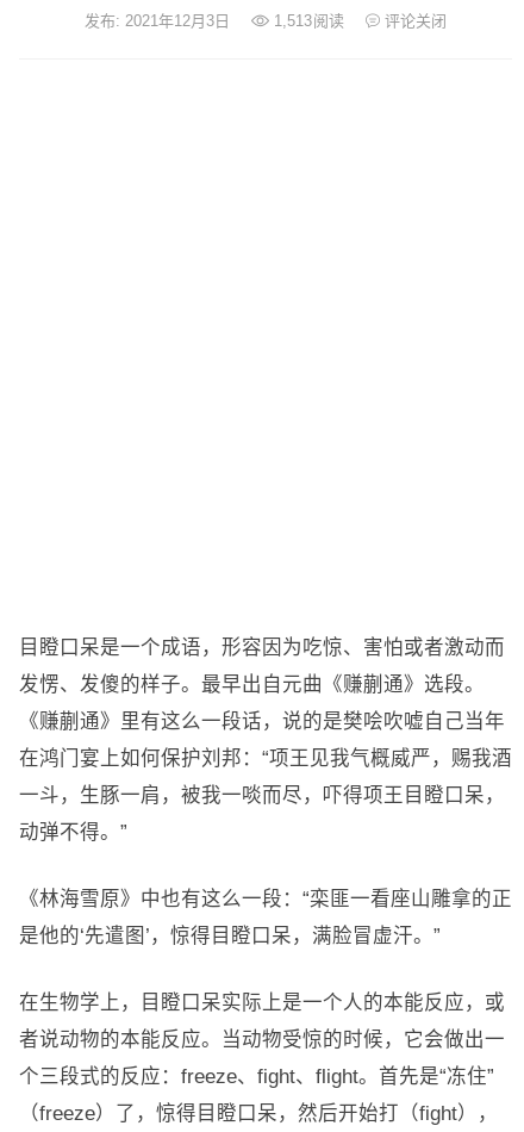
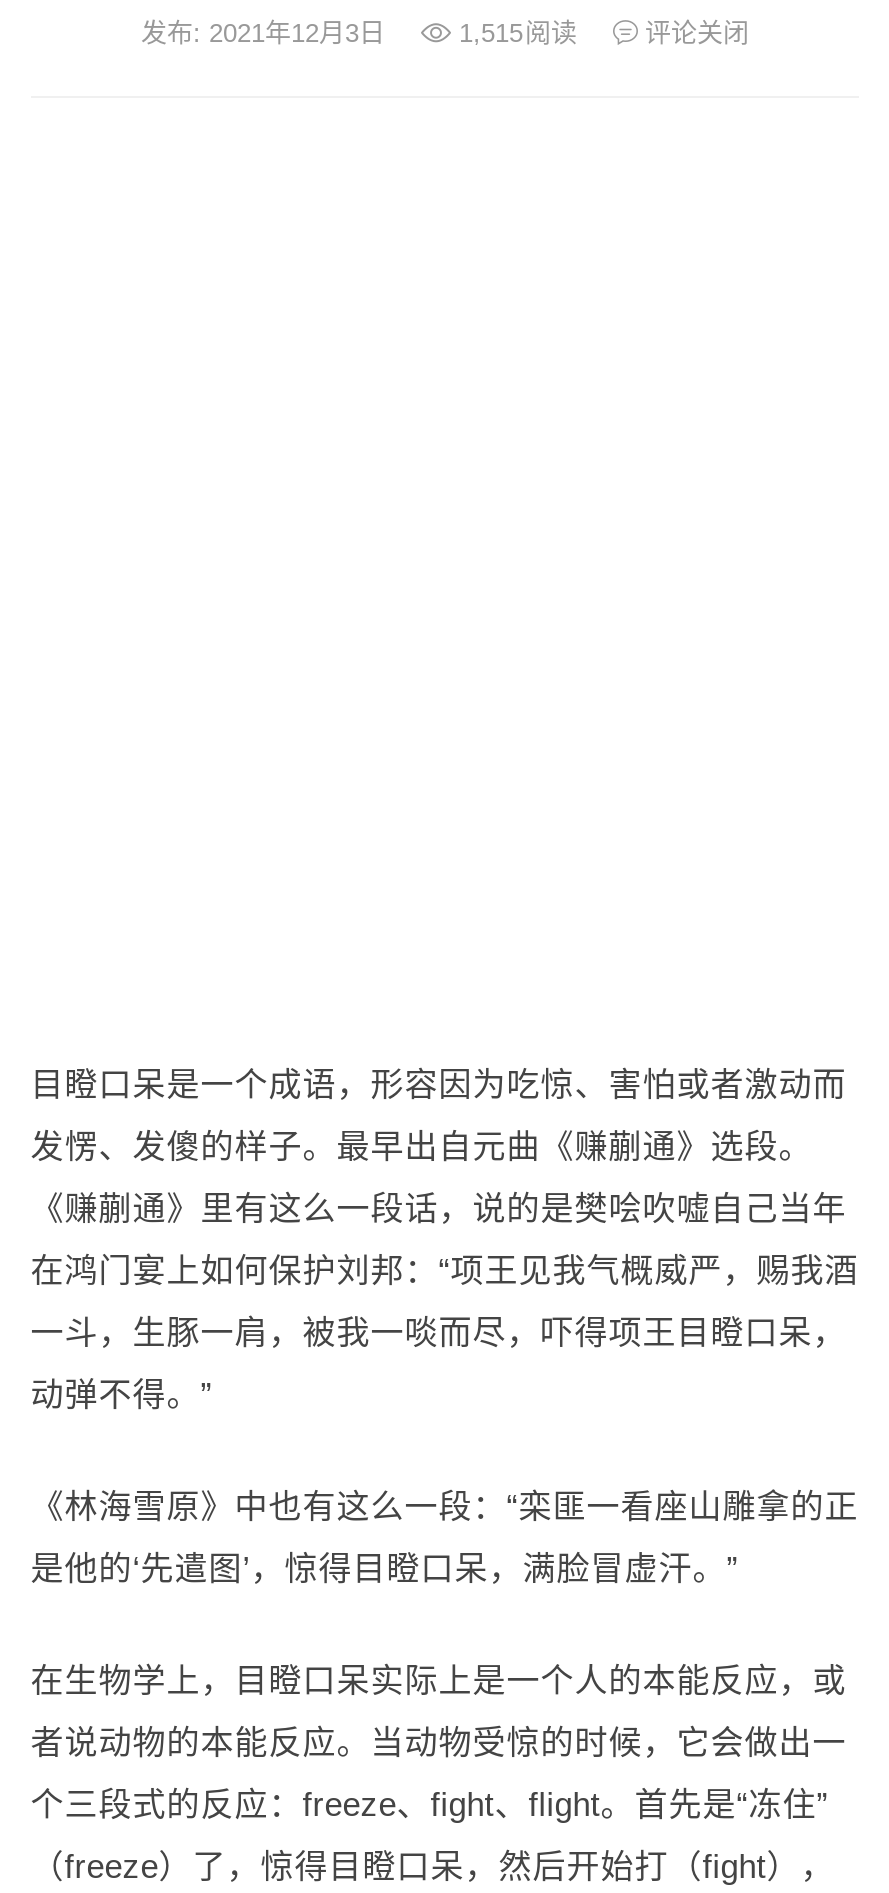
[85,12,447,30] 发布: 2021年12月3日 1,513阅读 评论关闭 -> [141,18,749,48] 发布: 2021年12月3日 1,515阅读 评论关闭

